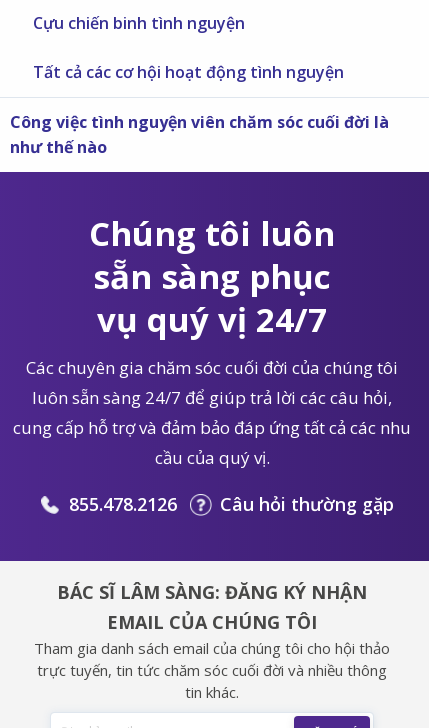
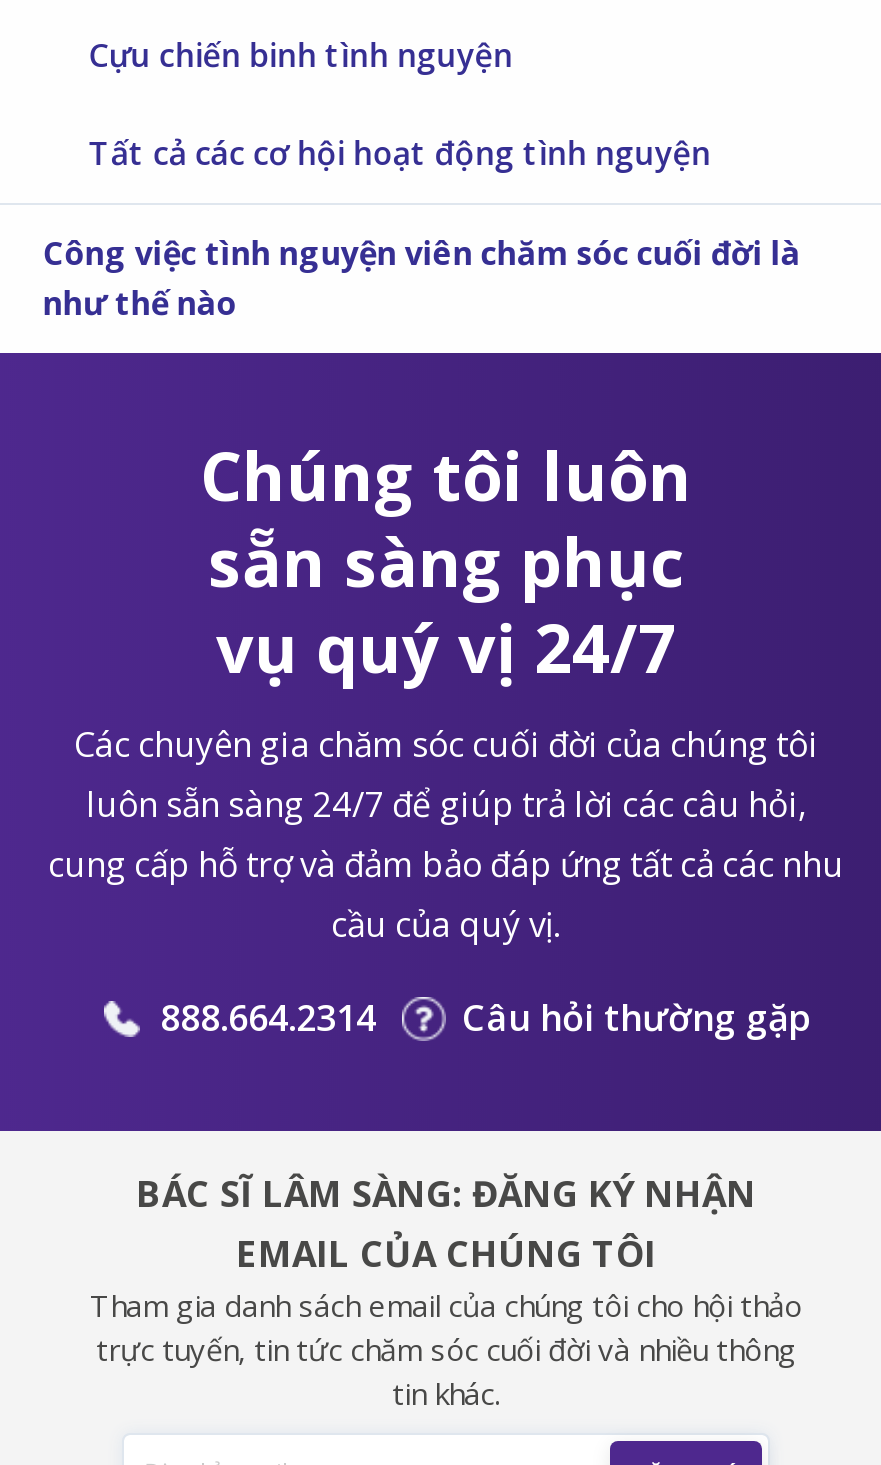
[69,492,394,516] 855.478.2126 Câu hỏi thường gặp -> [160,993,810,1041] 888.664.2314 Câu hỏi thường gặp

